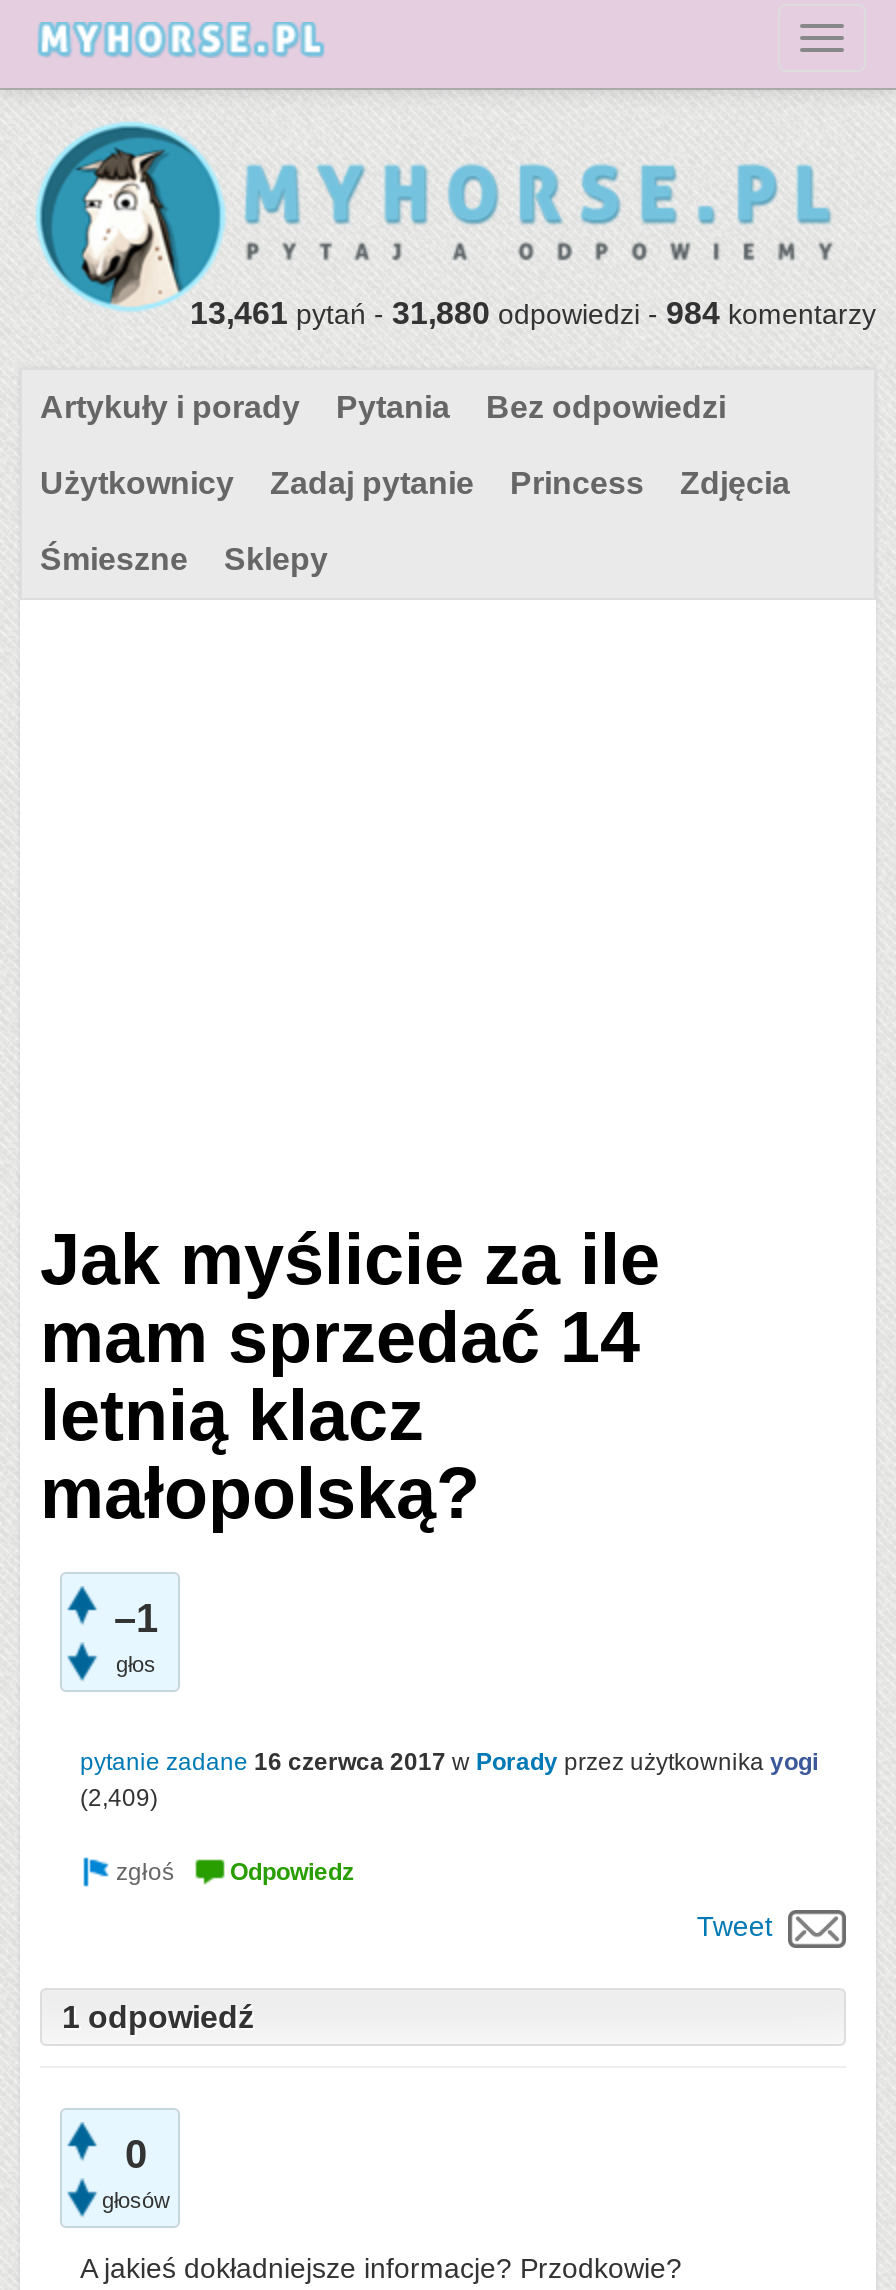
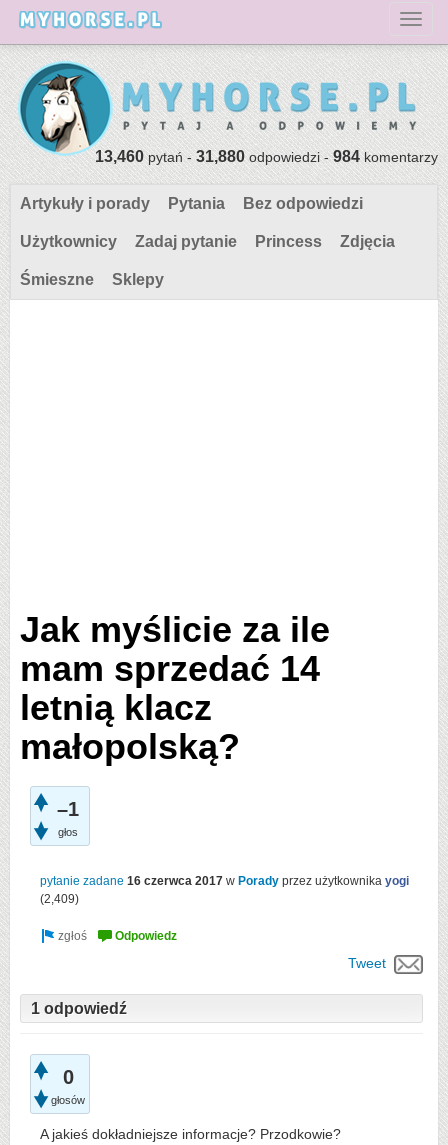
[190,296,876,330] 13,461 pytań - 31,880 odpowiedzi - 984 komentarzy -> [95,148,438,165] 13,460 pytań - 31,880 odpowiedzi - 984 komentarzy

